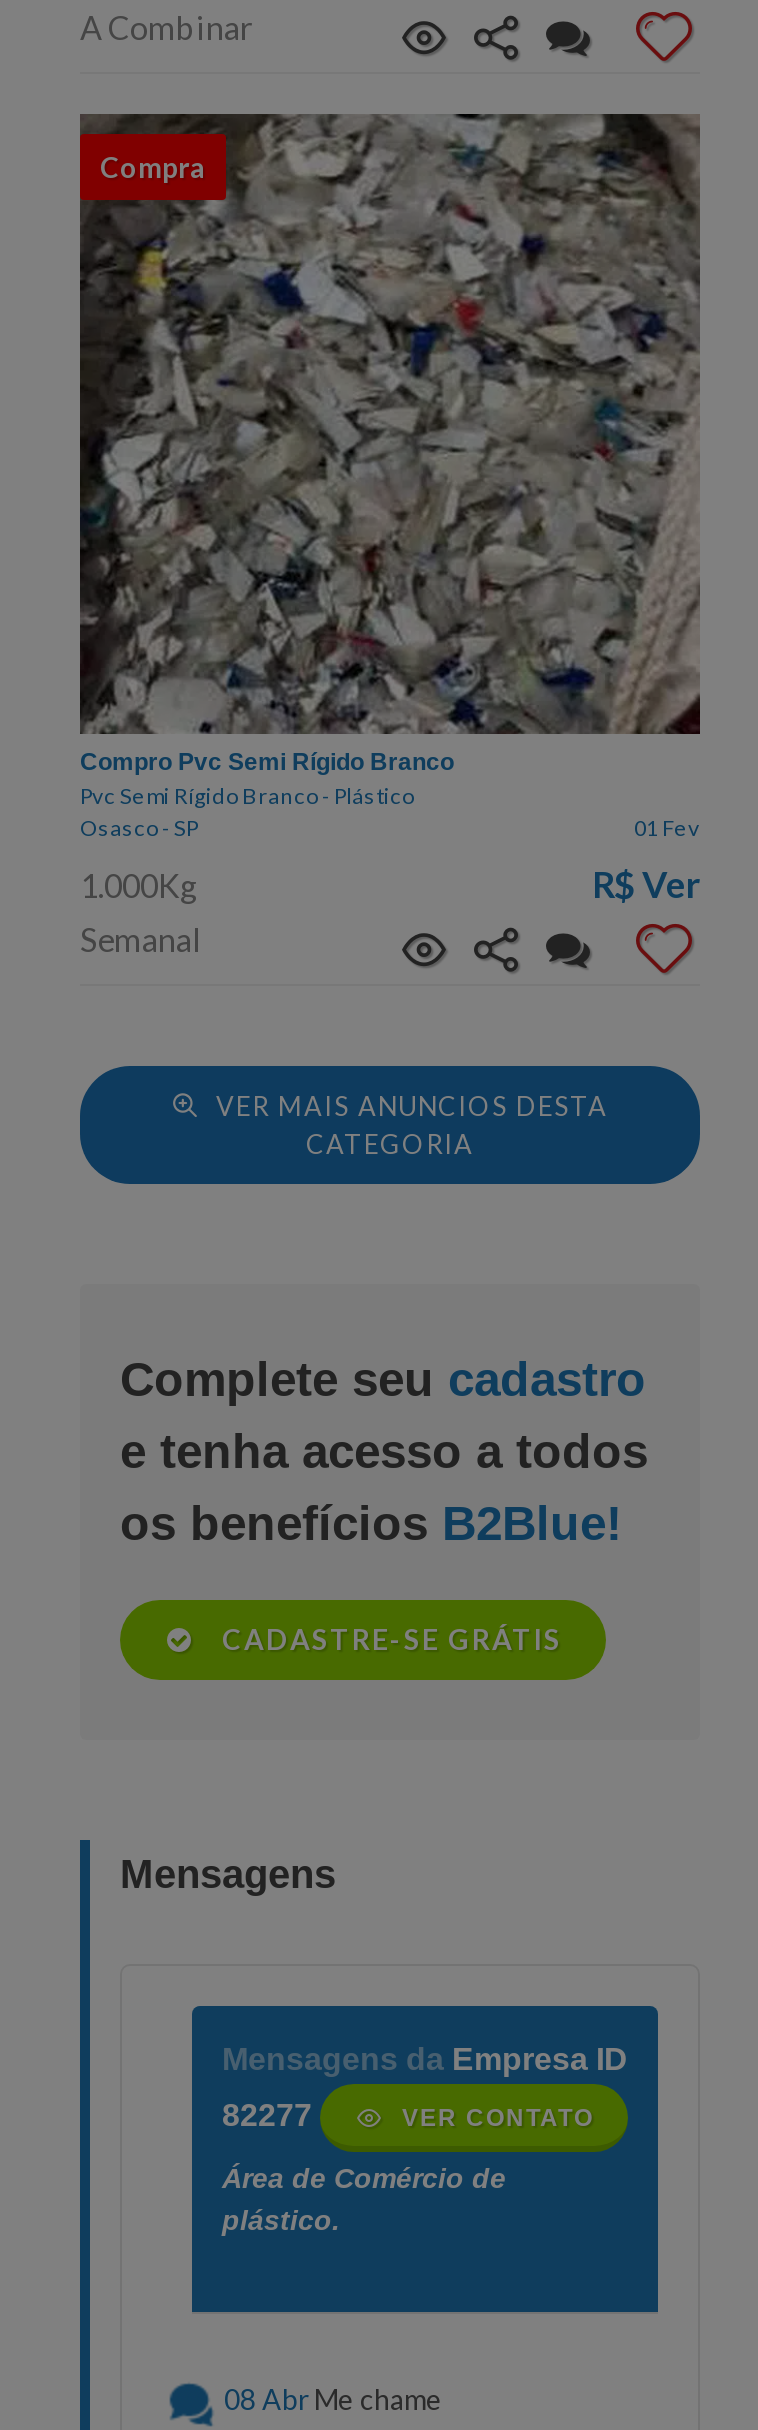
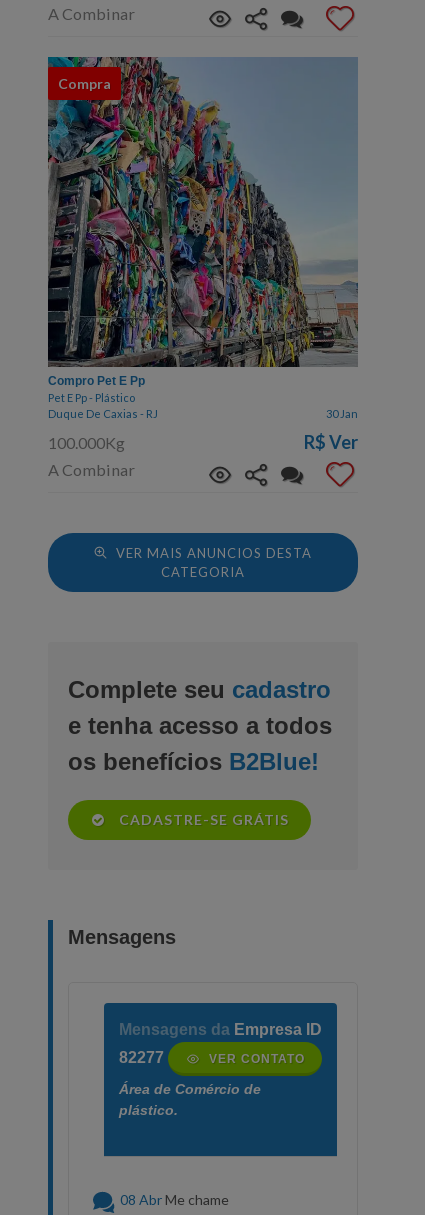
[78,112,702,840] [image] | Compro Pvc Semi Rígido Branco | Pvc Semi Rígido Branco - Plástico | Osasco - SP | 01 Fev -> [47,56,359,420] [image] | Compro Pet E Pp | Pet E Pp - Plástico | Duque De Caxias - RJ | 30 Jan
[80,866,198,904] 1.000Kg -> [48,433,125,452] 100.000Kg
[80,920,202,958] Semanal -> [48,460,135,479] A Combinar

